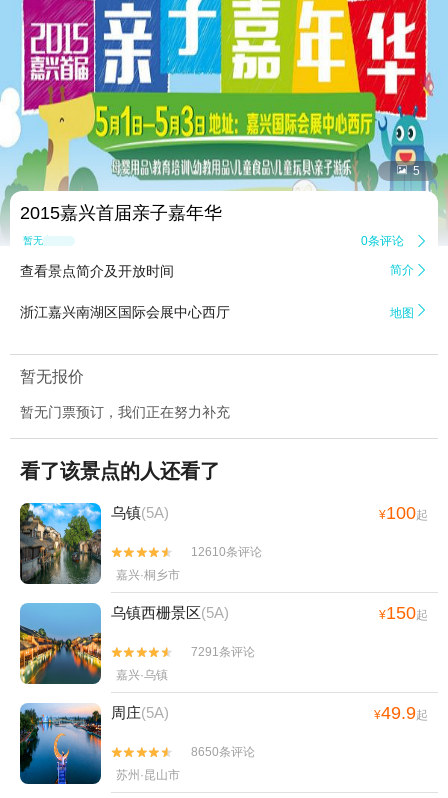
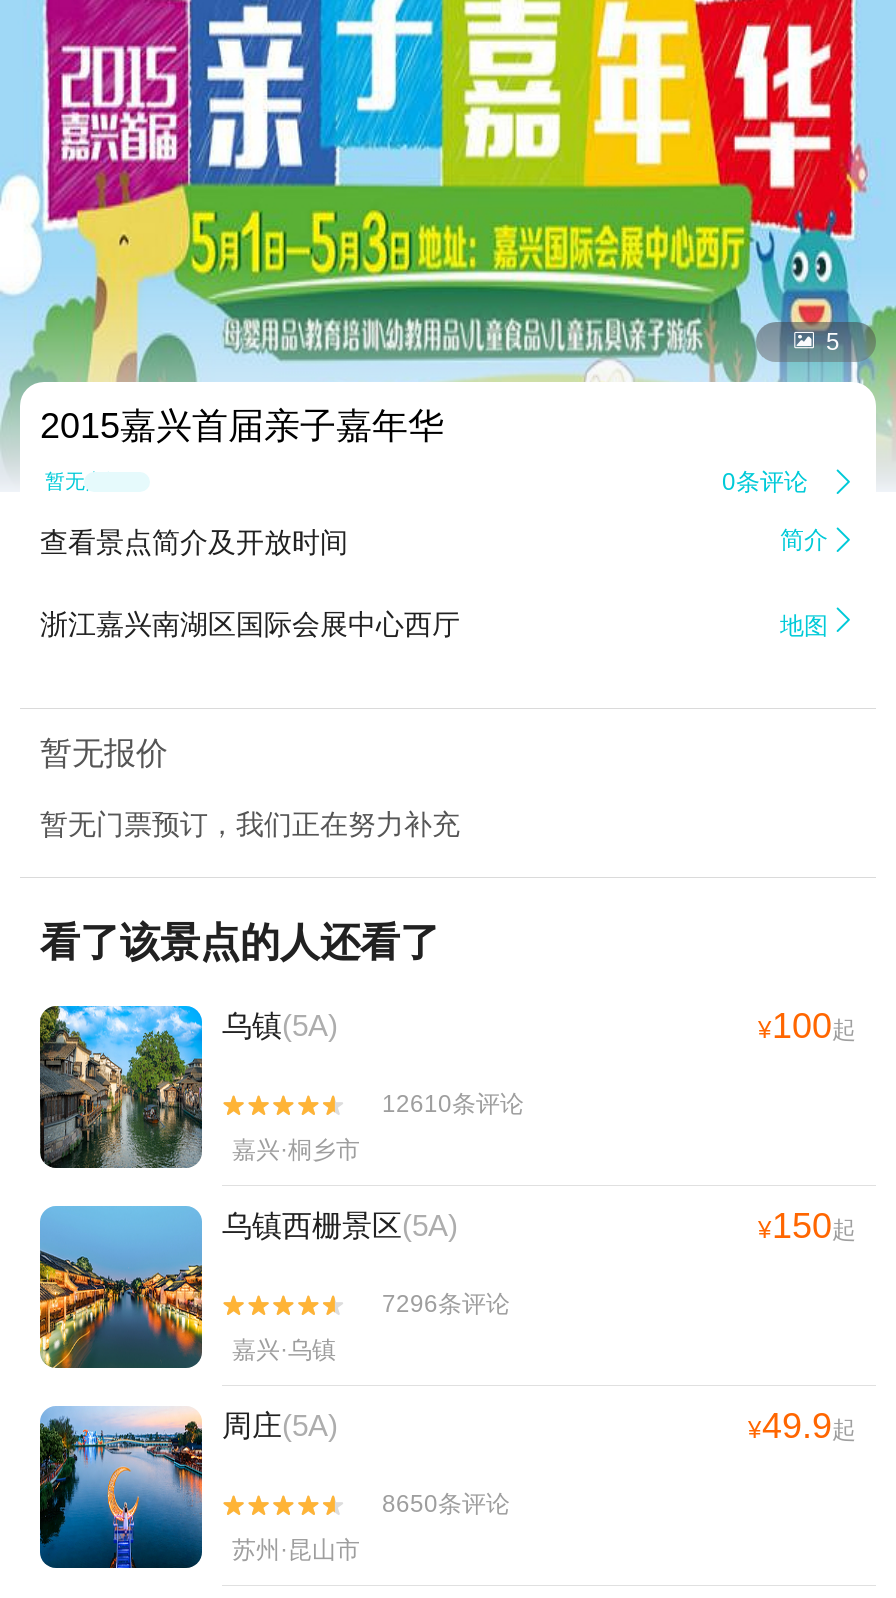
[191,645,255,659] 7291条评论 -> [382,1289,510,1317] 7296条评论

